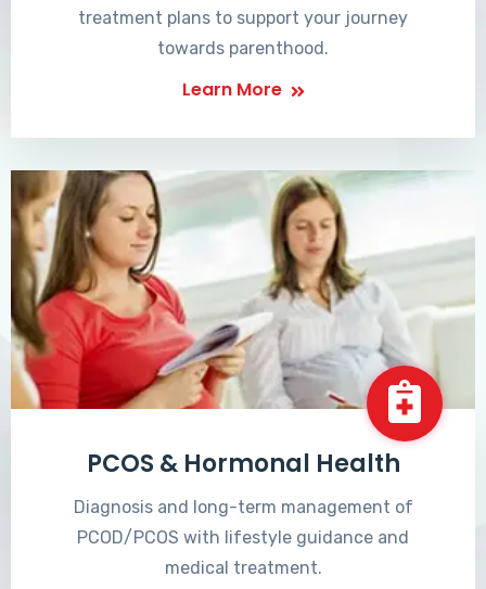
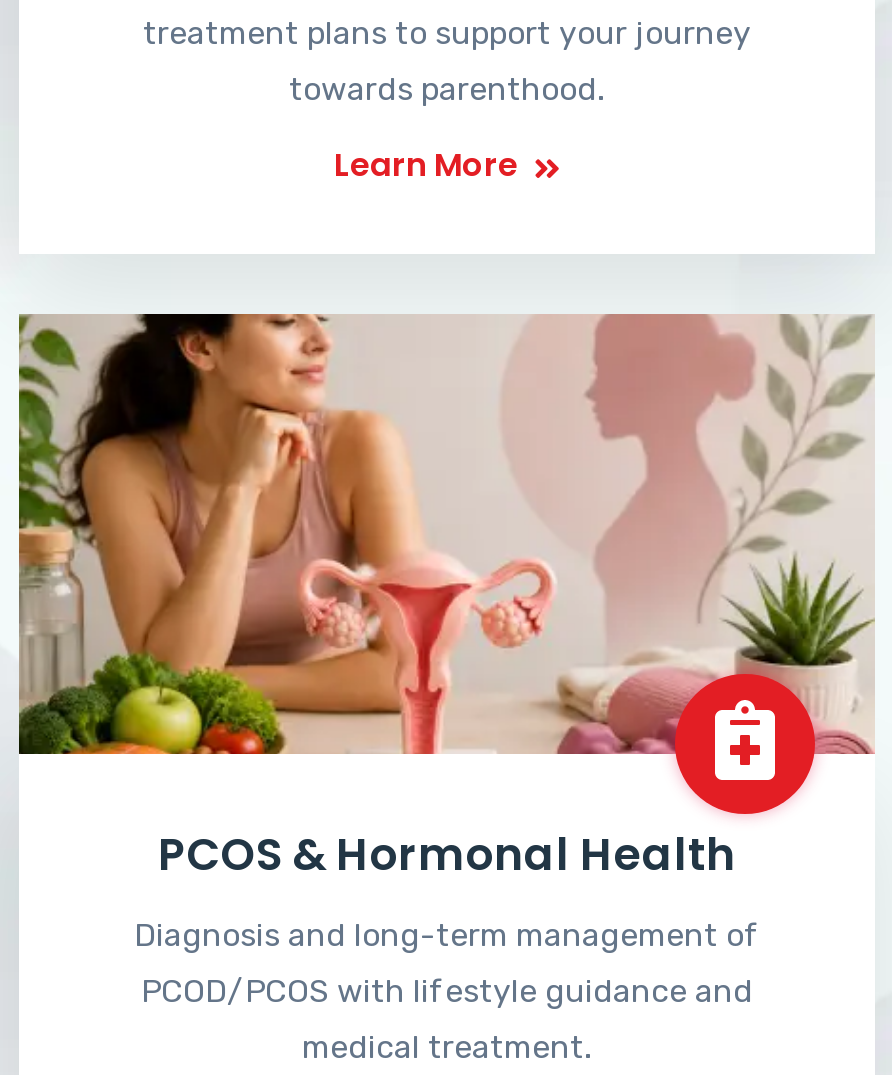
[10,169,474,410] [image] -> [17,312,875,756] [image]

